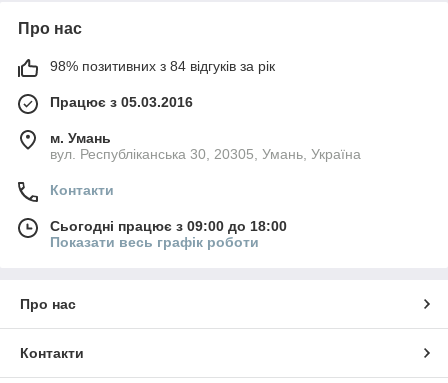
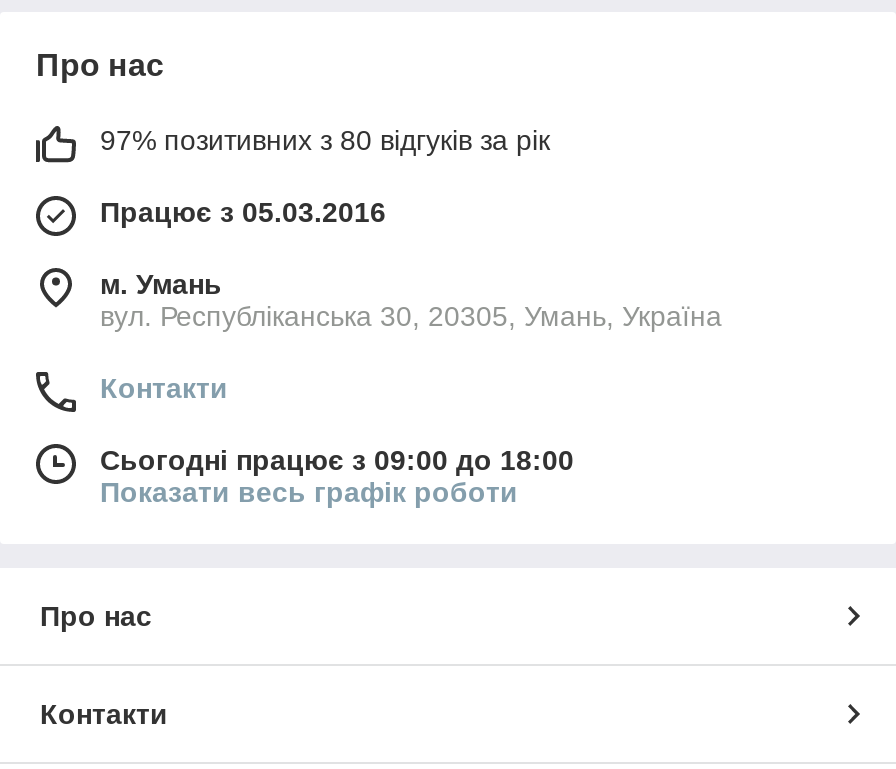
[50,58,275,74] 98% позитивних з 84 відгуків за рік -> [100,124,550,156] 97% позитивних з 80 відгуків за рік

